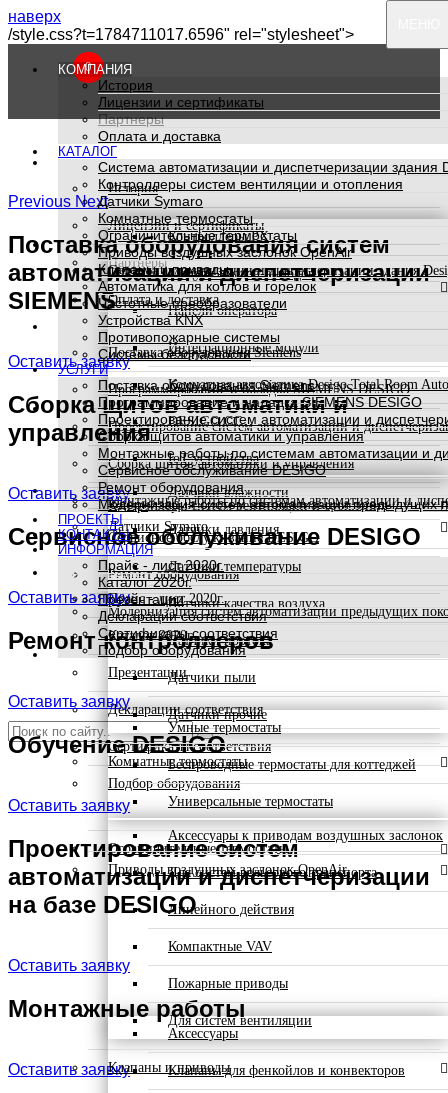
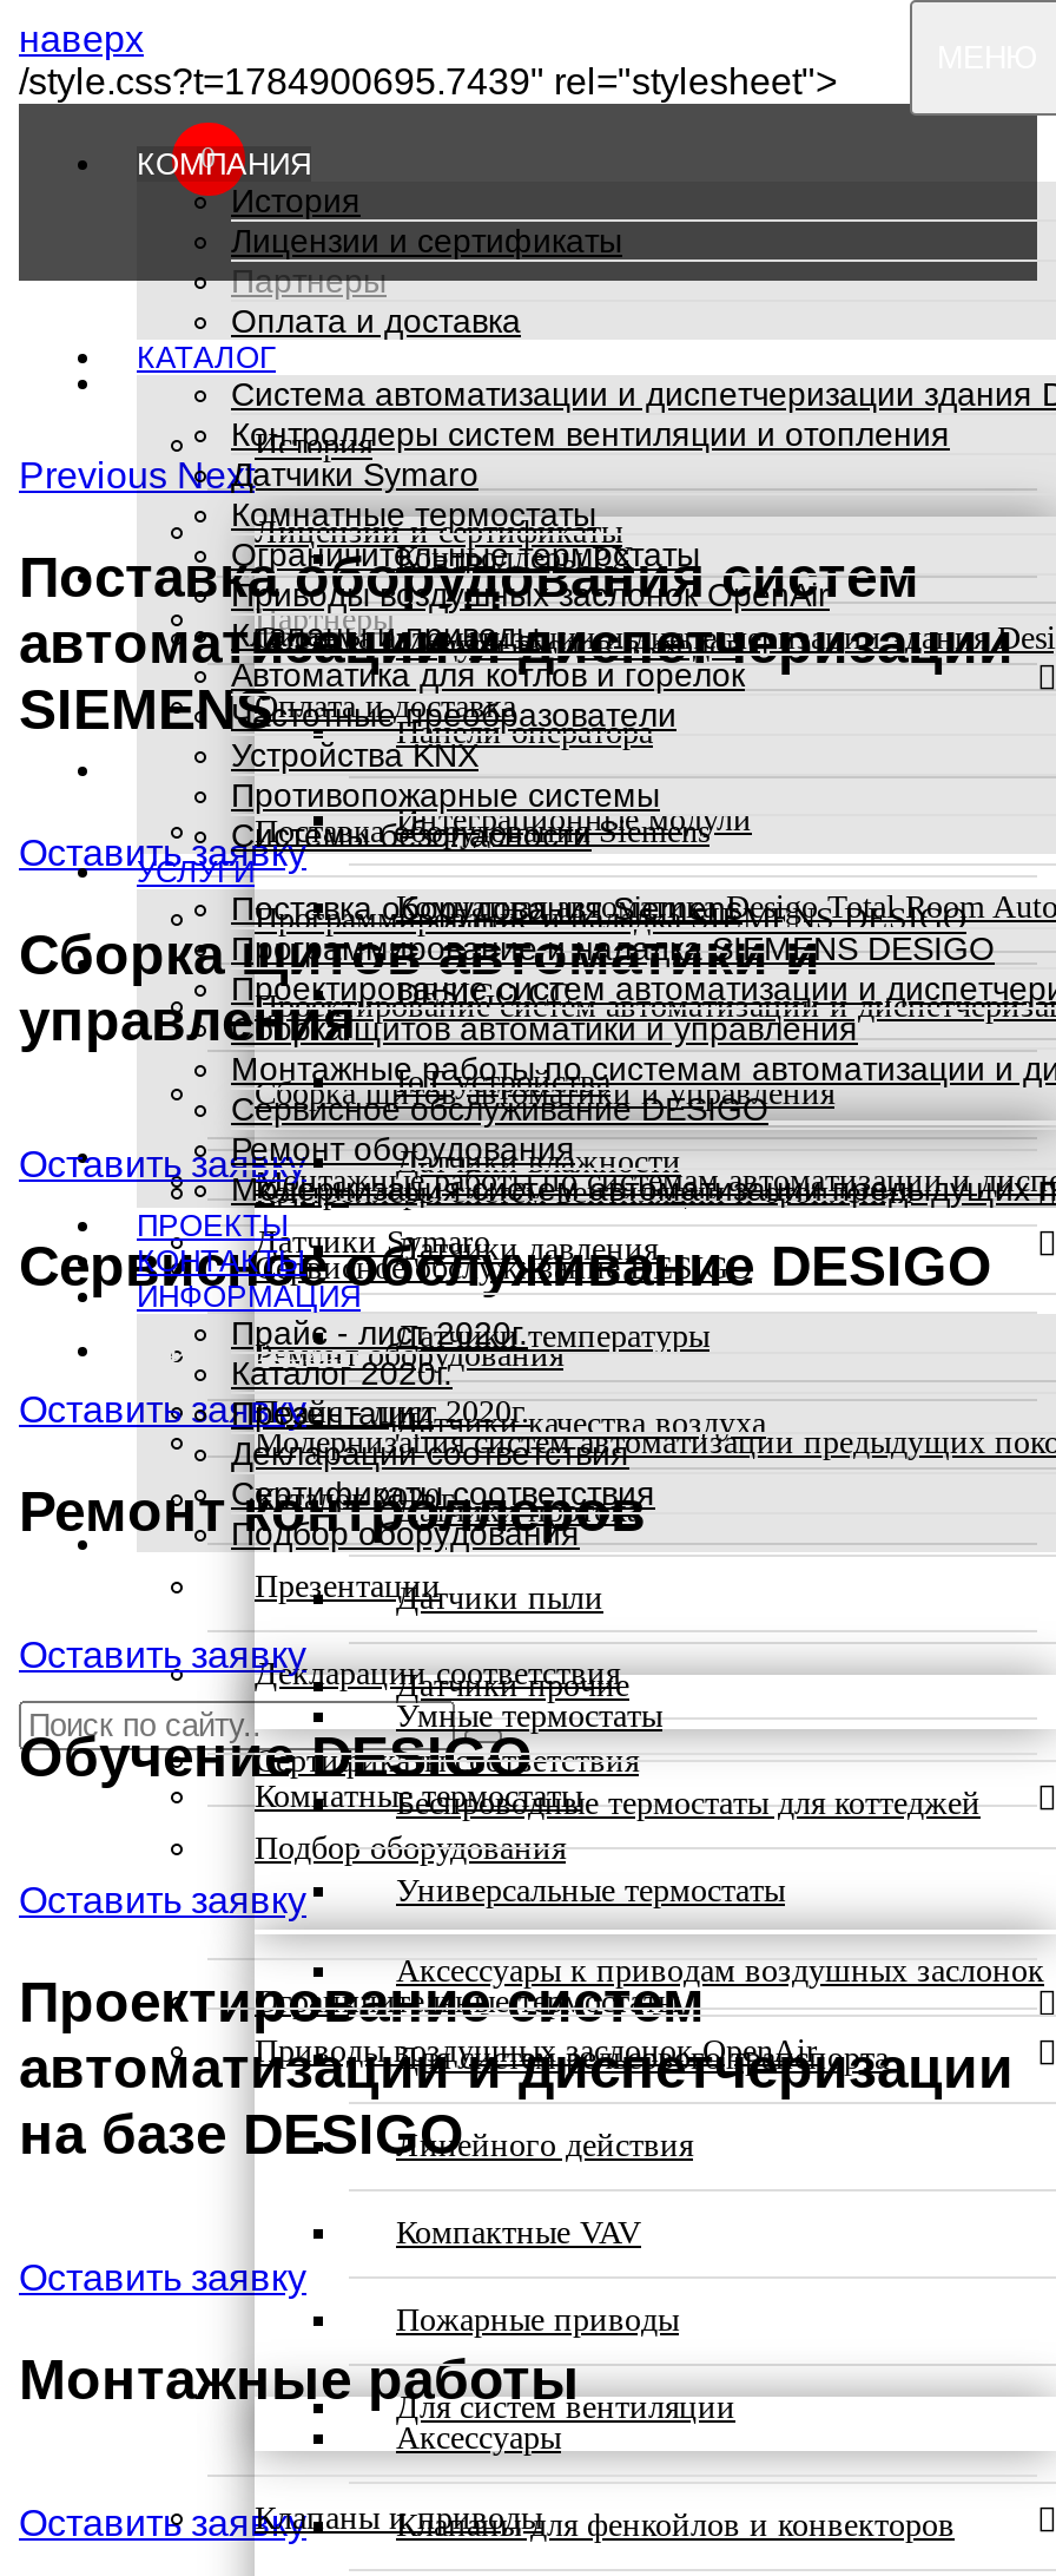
[8,26,354,43] /style.css?t=1784711017.6596" rel="stylesheet"> -> [19,61,837,101] /style.css?t=1784900695.7439" rel="stylesheet">

